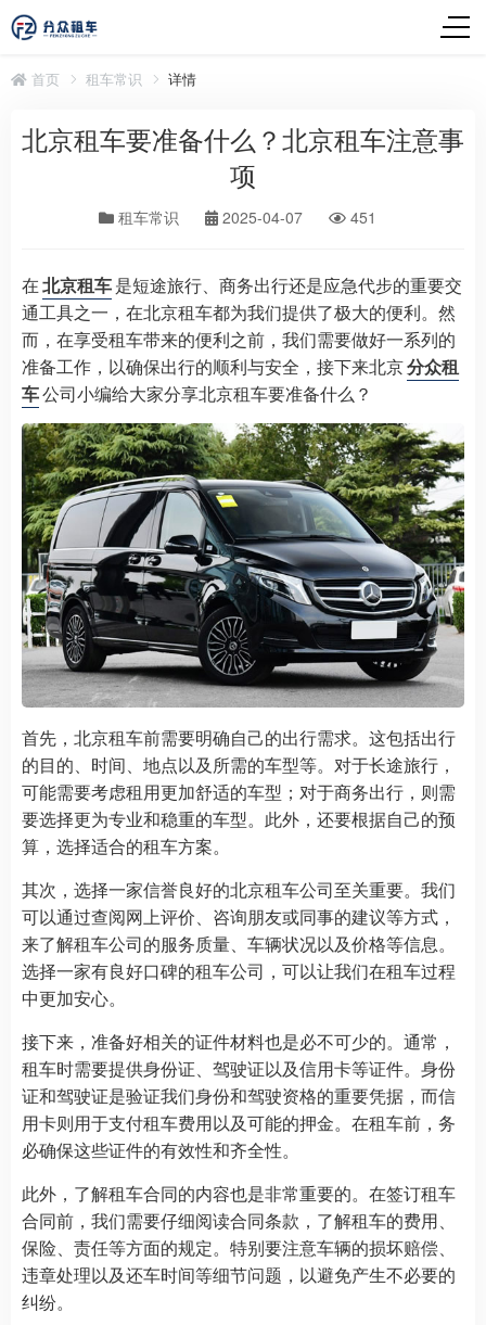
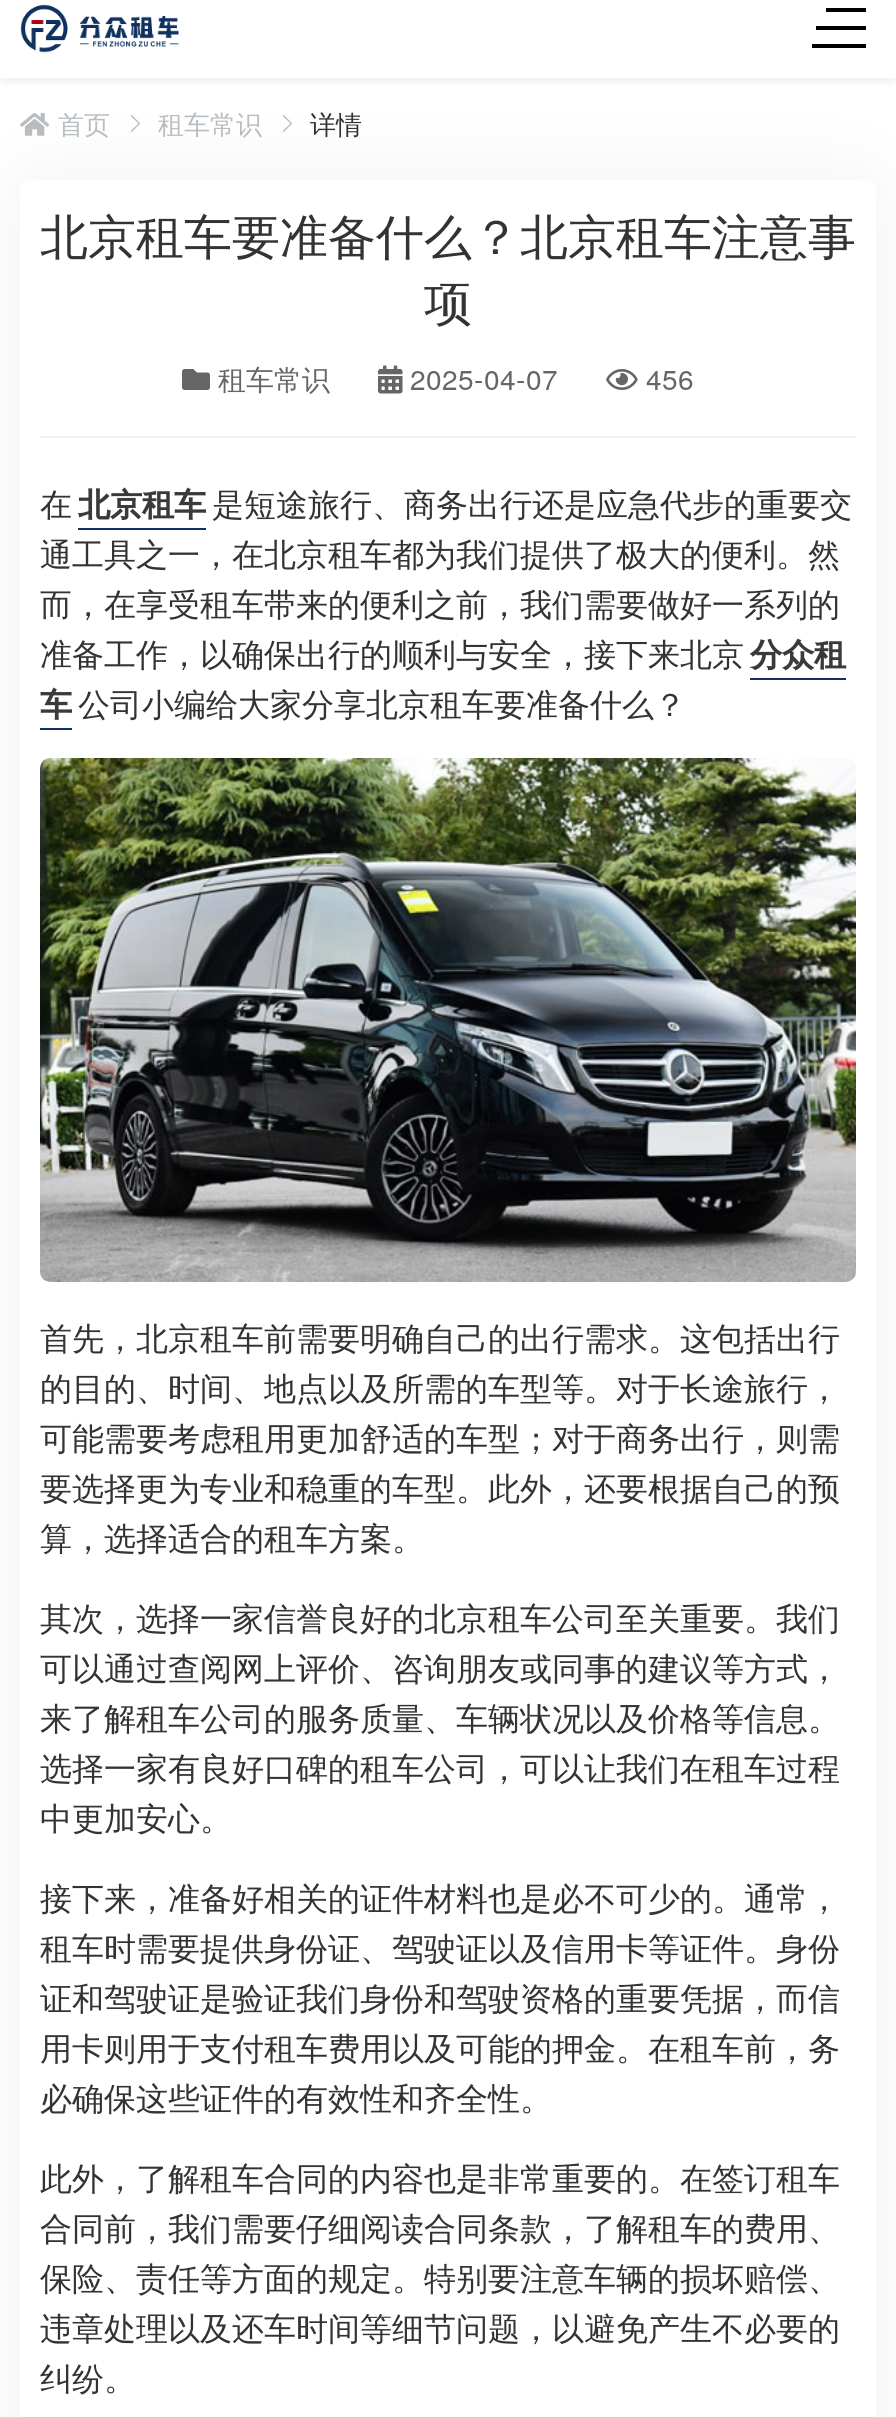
[118,206,376,228] 租车常识 2025-04-07 451 -> [218,358,694,398] 租车常识 2025-04-07 456

